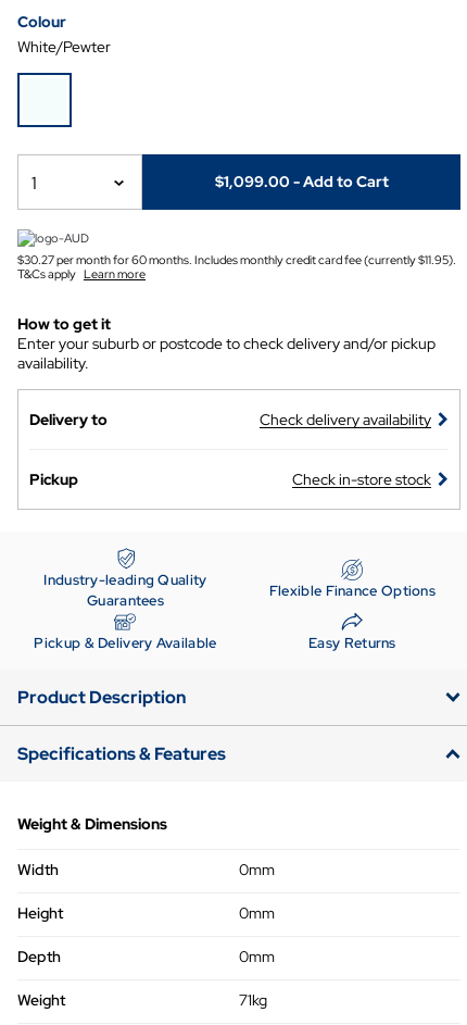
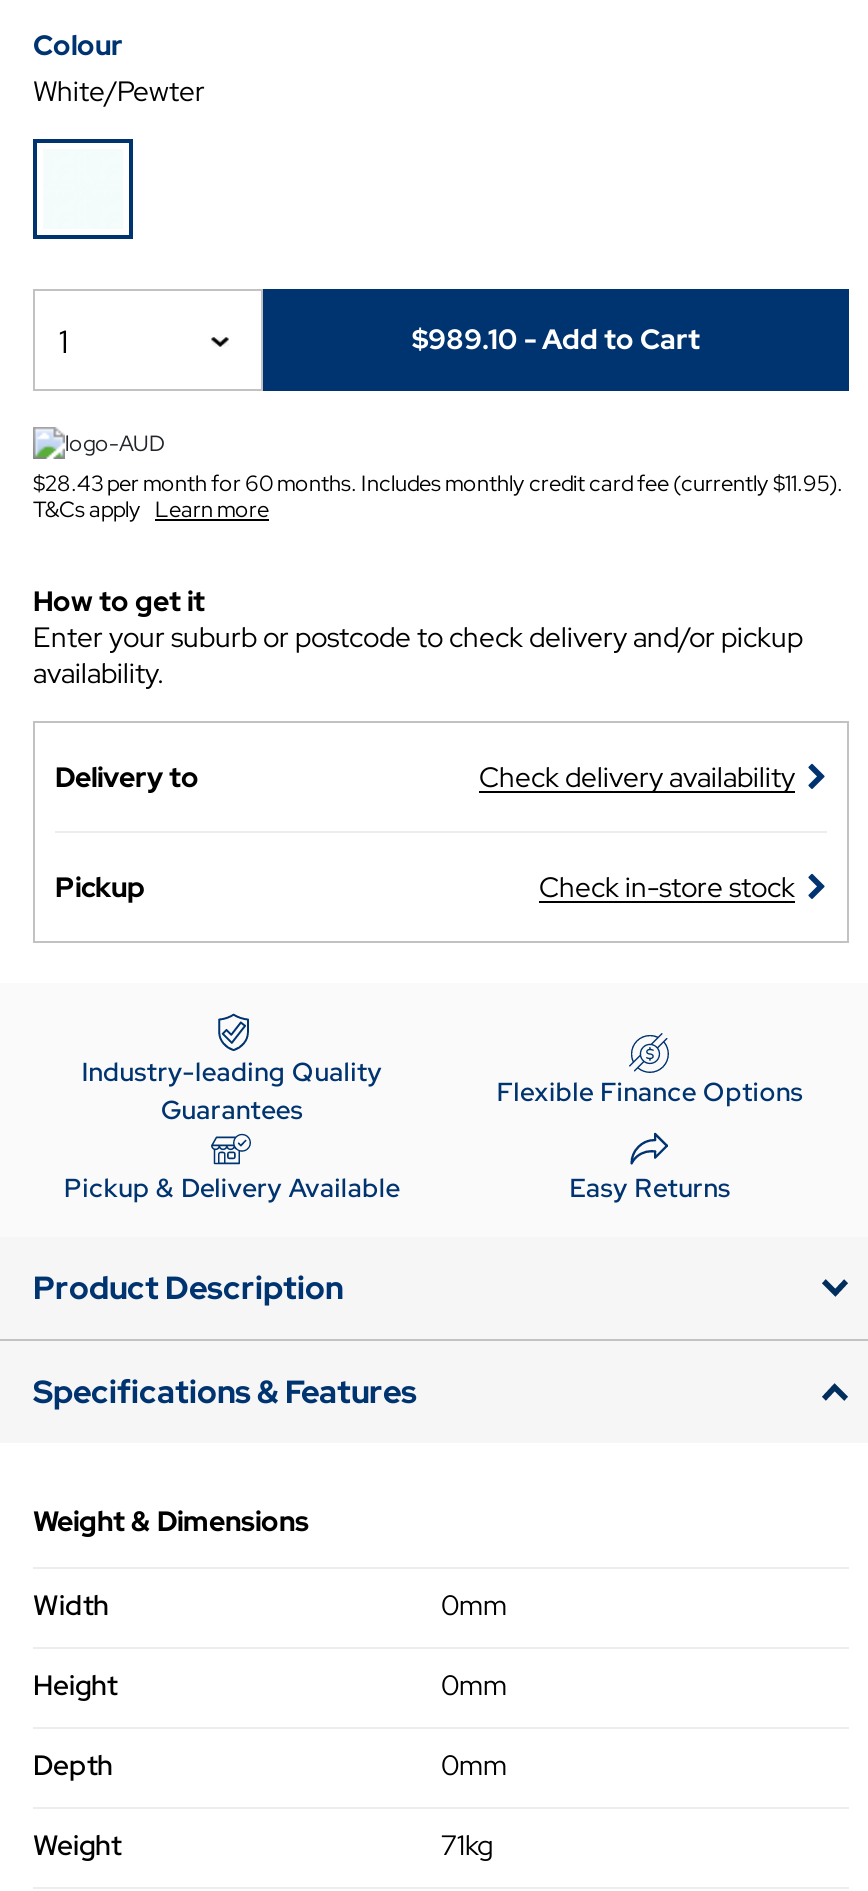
[214,172,388,192] $1,099.00 - Add to Cart -> [412,322,700,358] $989.10 - Add to Cart
[17,252,456,268] $30.27 per month for 60 months. Includes monthly credit card fee (currently $11.95). -> [33,470,843,498] $28.43 per month for 60 months. Includes monthly credit card fee (currently $11.95).

